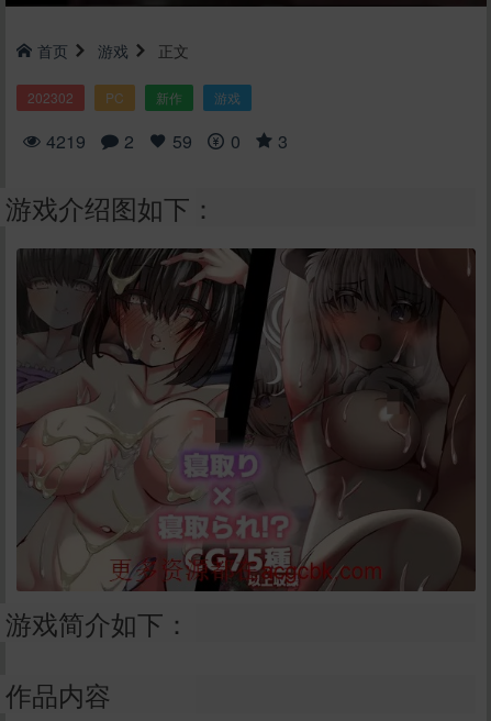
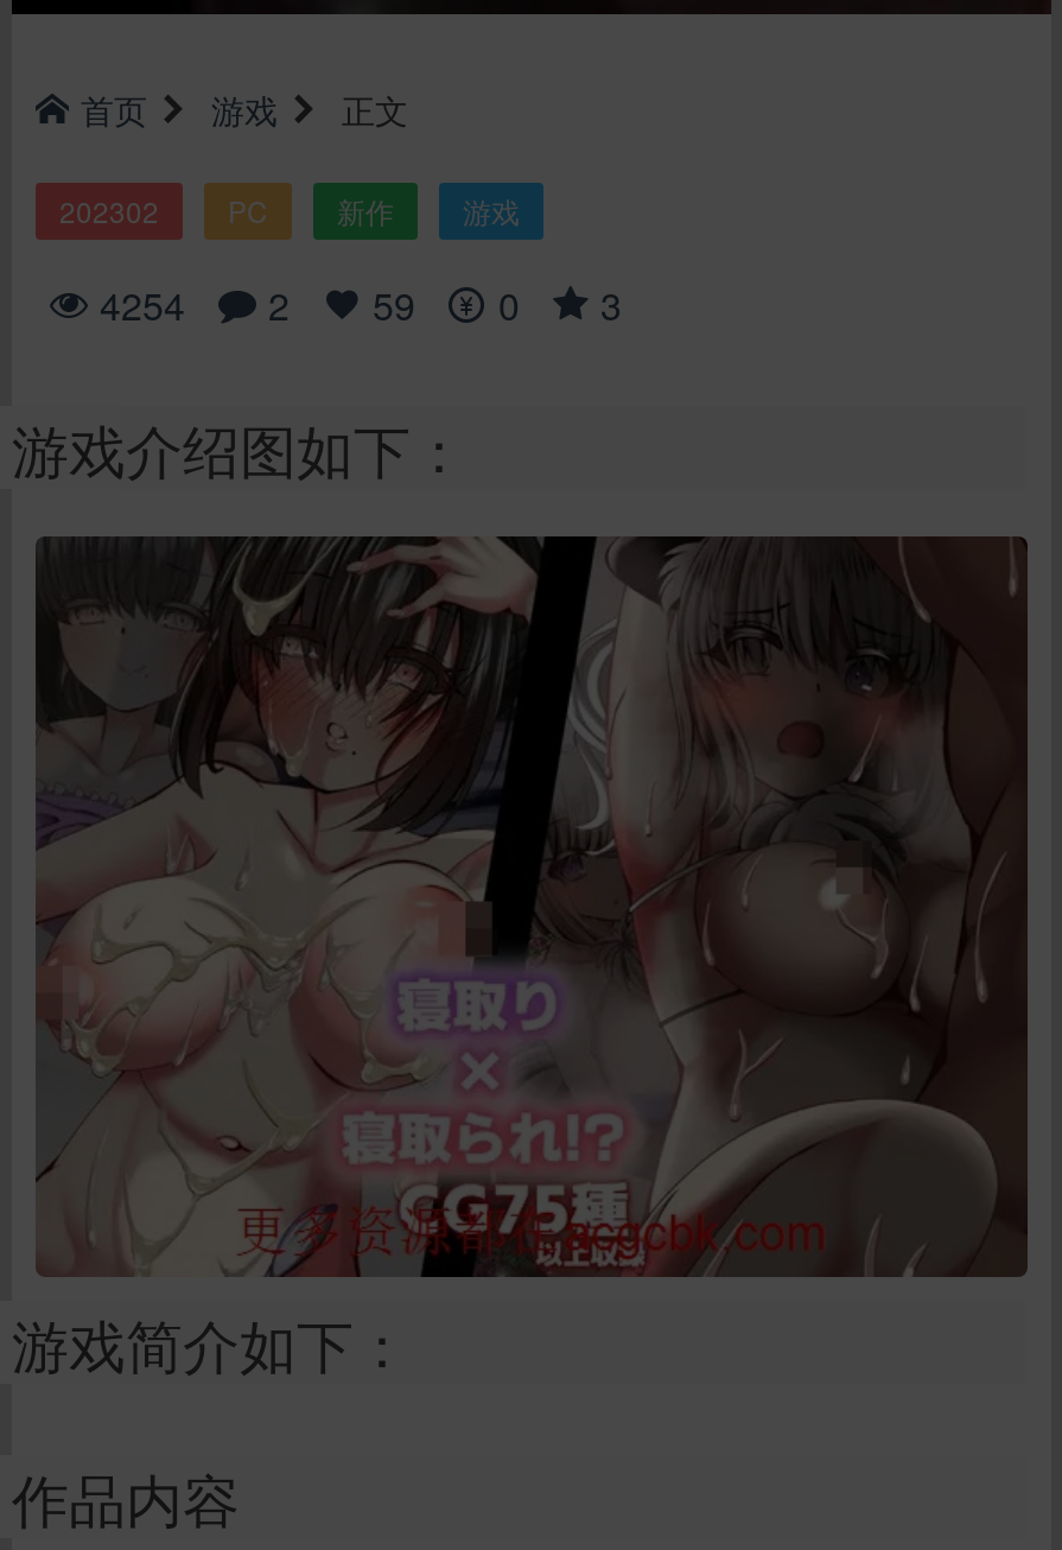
[46,129,288,154] 4219 2 59 0 3 -> [100,278,622,333] 4254 2 59 0 3

